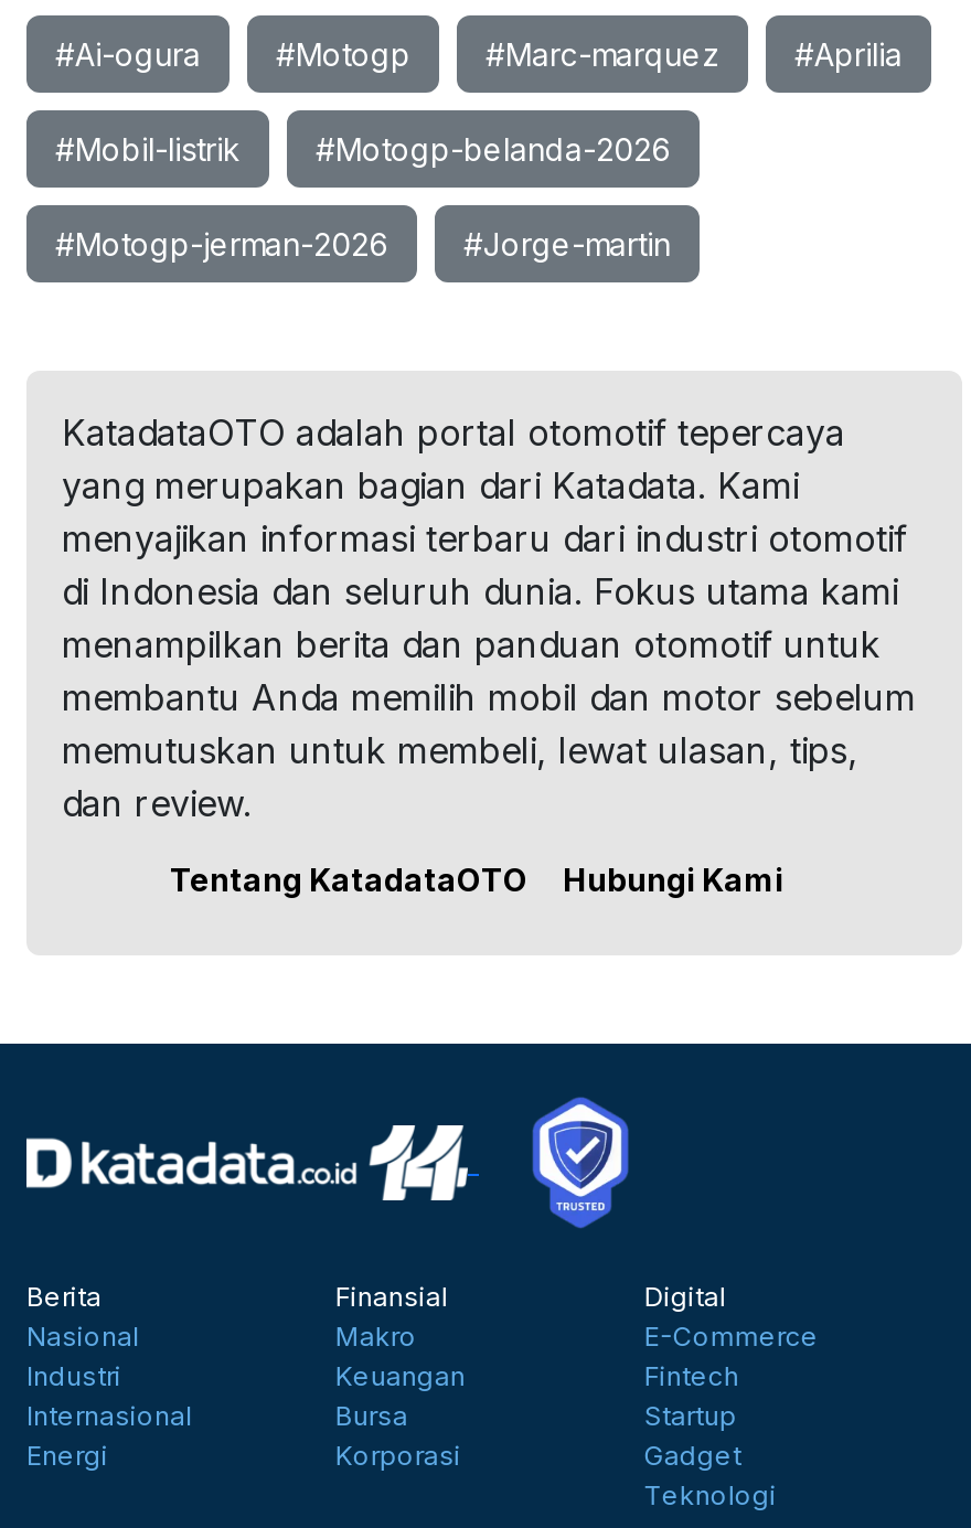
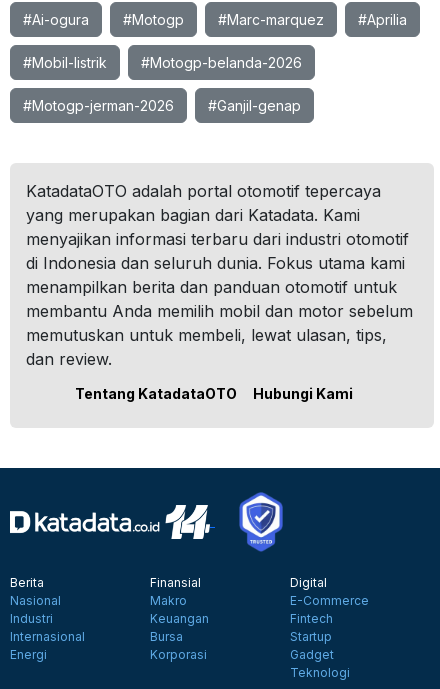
[463,225,671,263] #Jorge-martin -> [208,97,301,114] #Ganjil-genap

